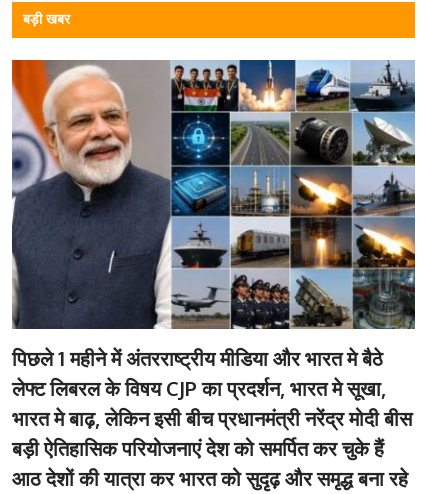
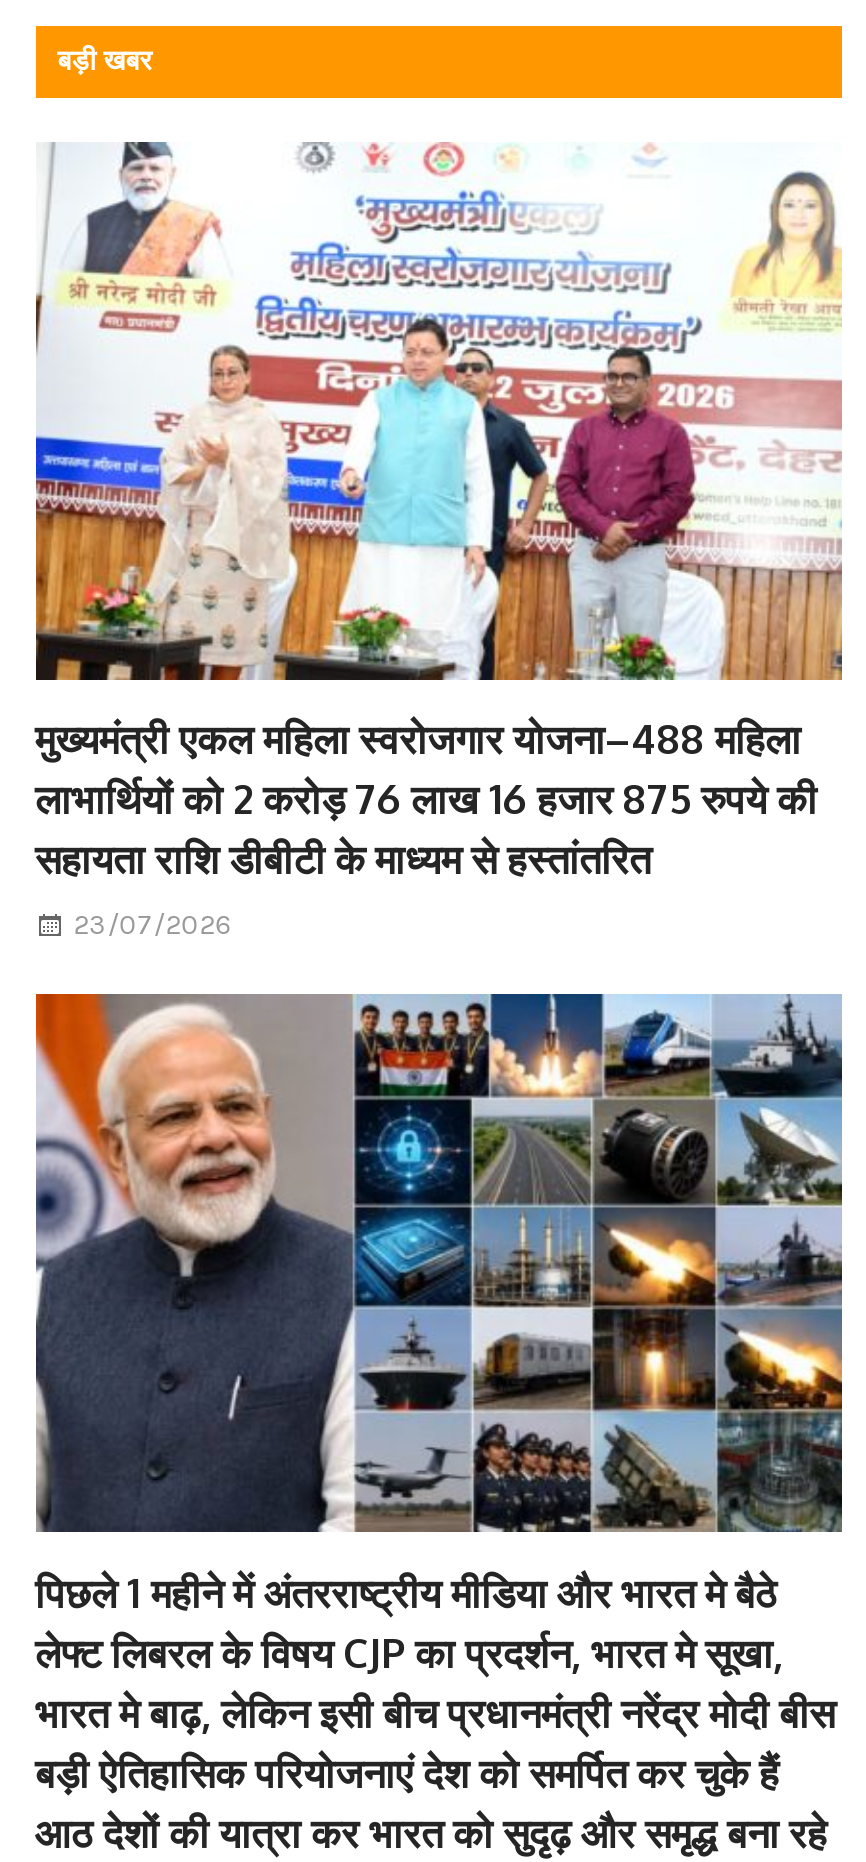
none -> [34,142,844,942] [image] | मुख्यमंत्री एकल महिला स्वरोजगार योजना–488 महिला | लाभार्थियों को 2 करोड़ 76 लाख 16 हजार 875 रुपये की | सहायता राशि डीबीटी के माध्यम से हस्तांतरित | 23/07/2026

